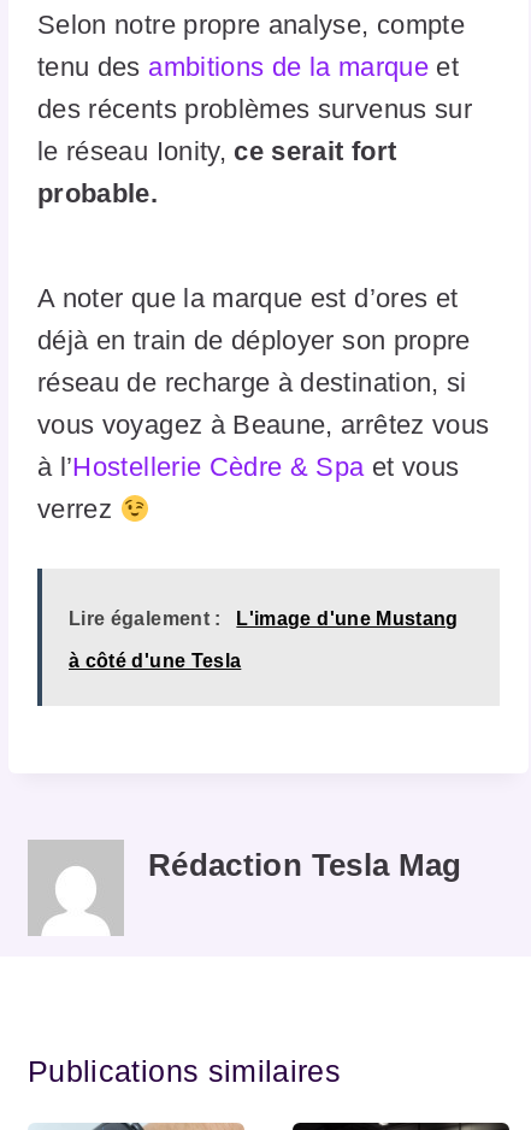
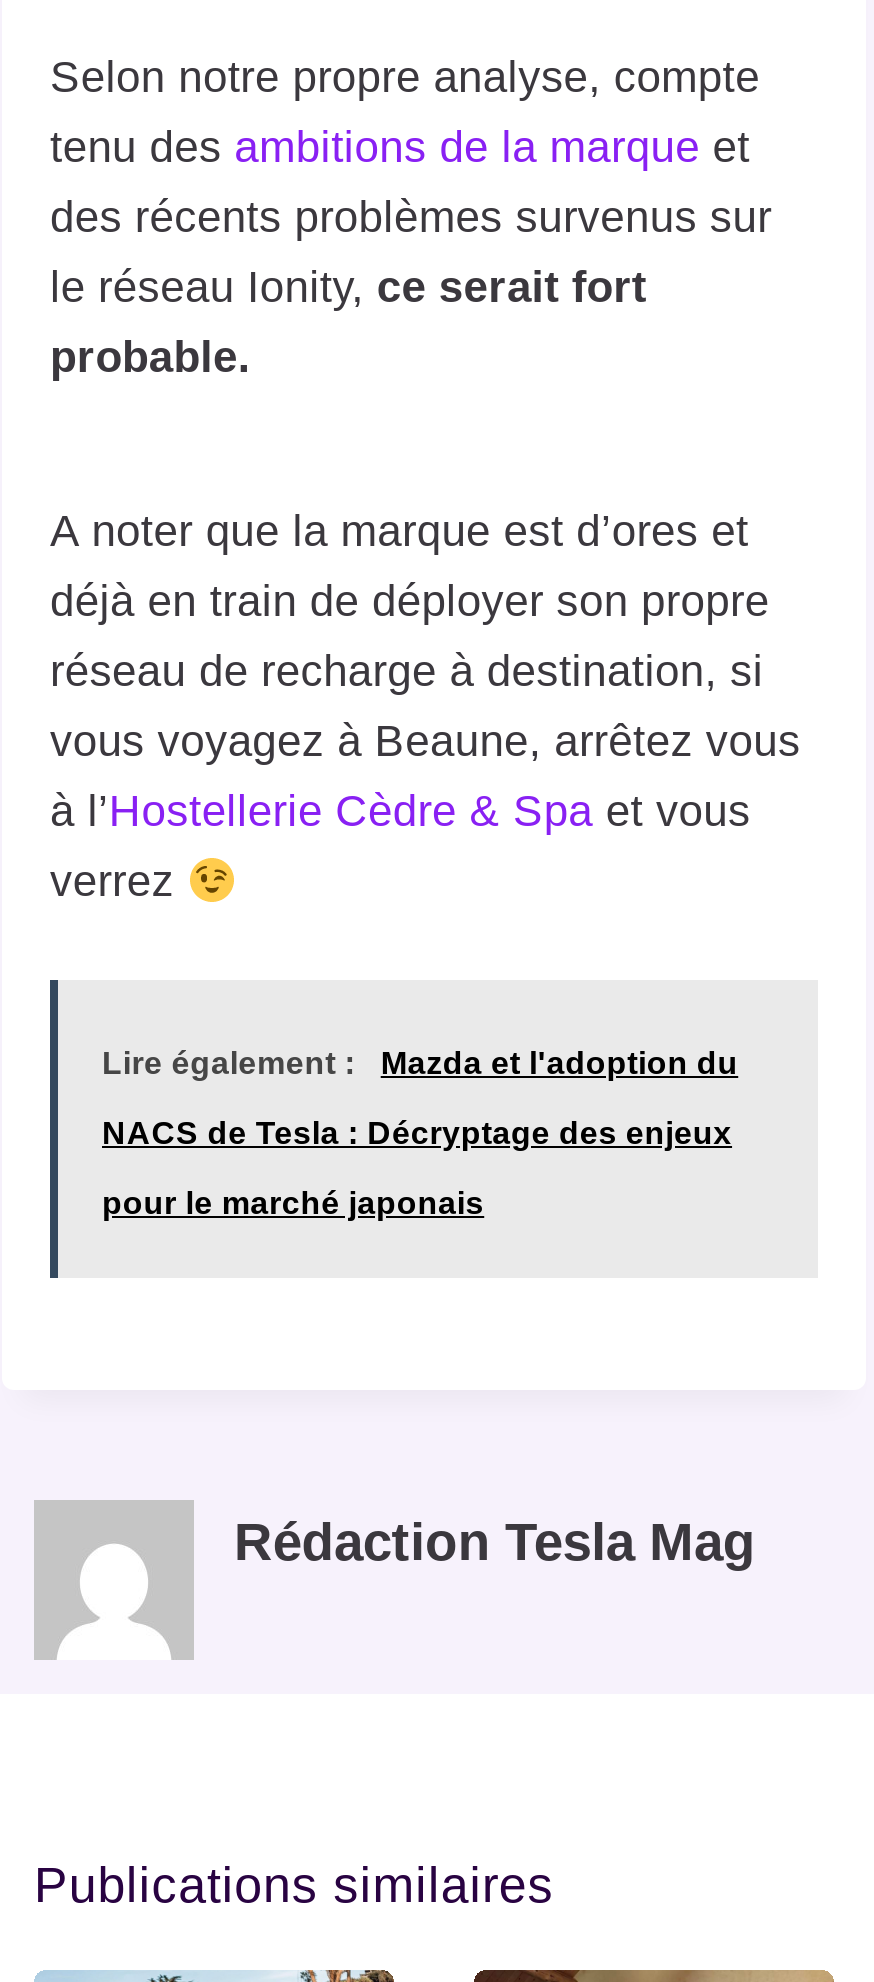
[69,609,459,672] L'image d'une Mustang | à côté d'une Tesla -> [102,1047,738,1221] Mazda et l'adoption du | NACS de Tesla : Décryptage des enjeux | pour le marché japonais

